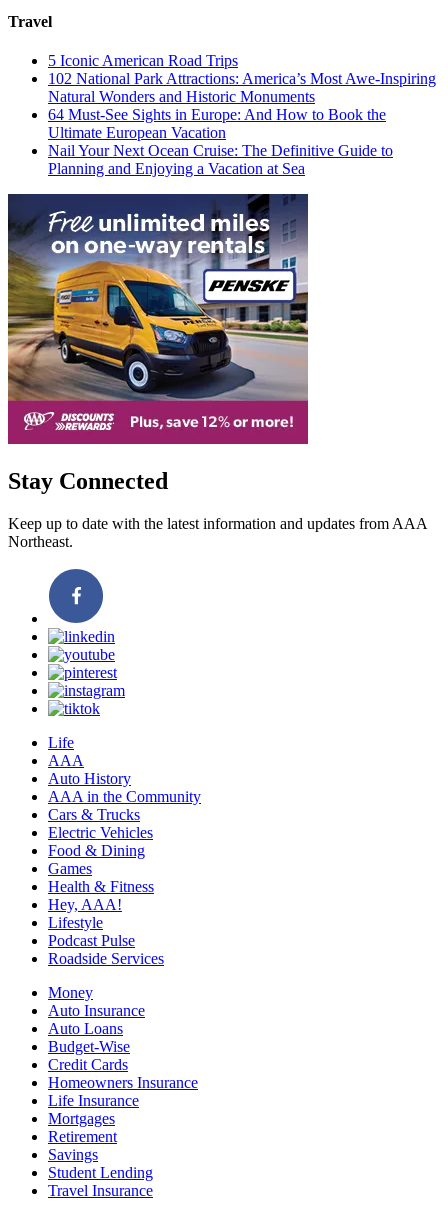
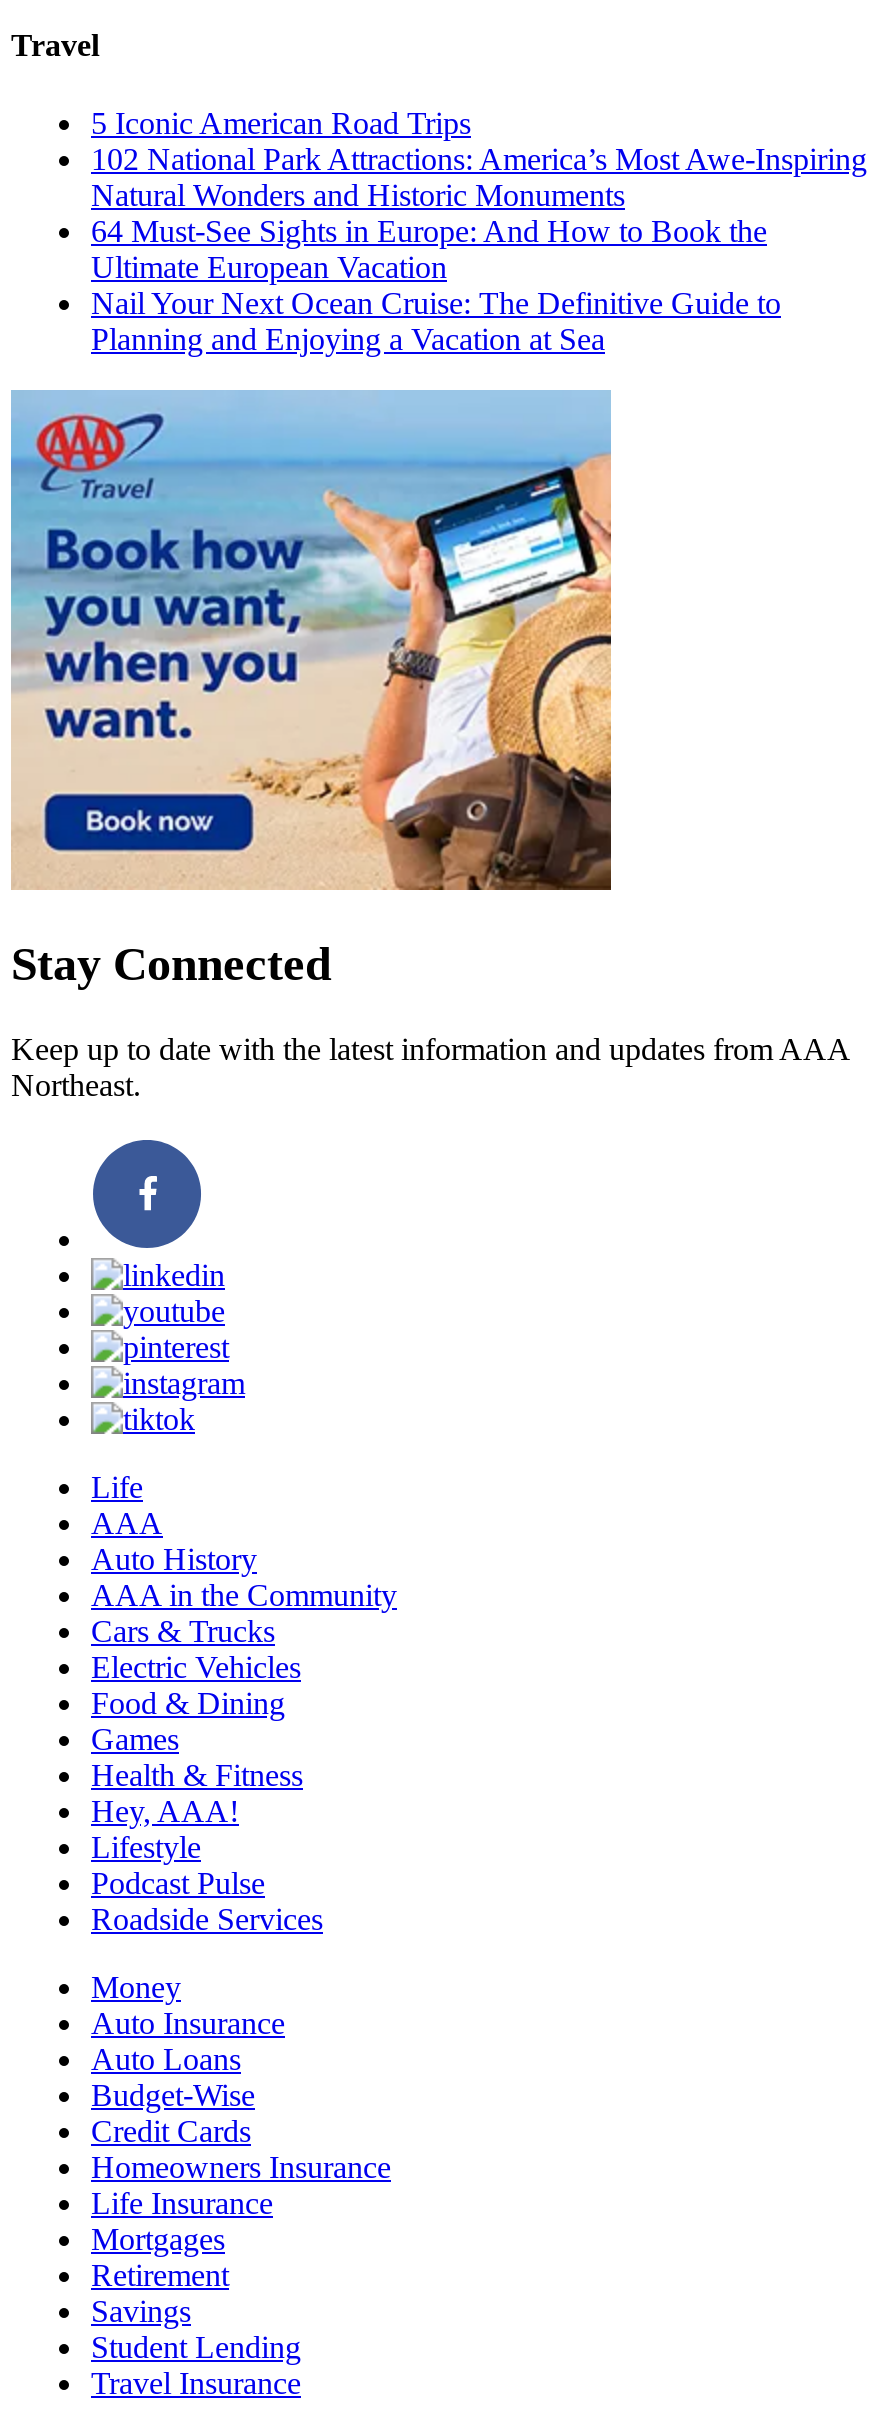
[7,193,309,445] [image] -> [9,390,613,892] [image]

